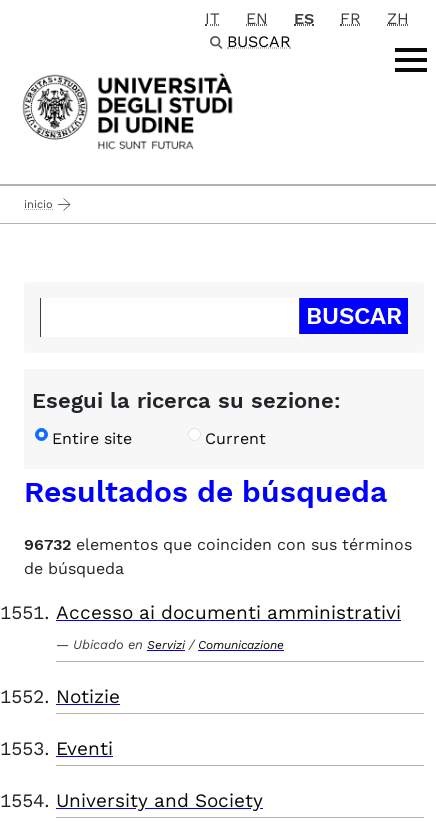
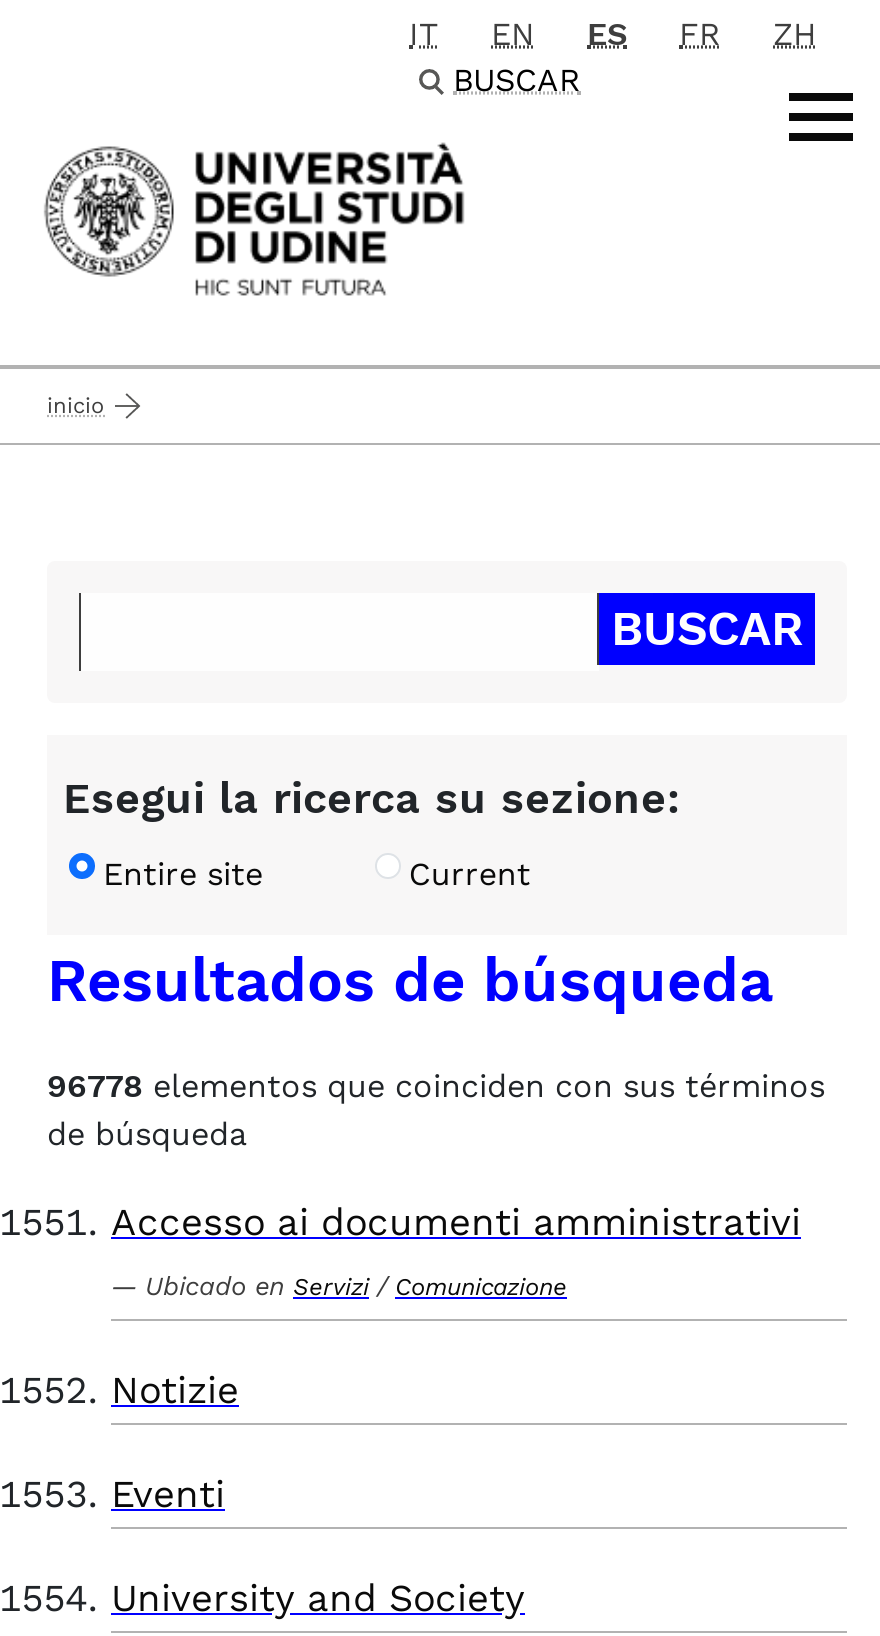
[24,535,412,554] 96732 elementos que coinciden con sus términos -> [47,1067,825,1105] 96778 elementos que coinciden con sus términos

